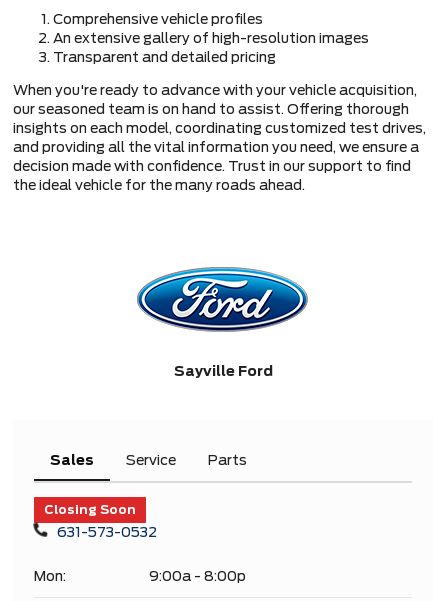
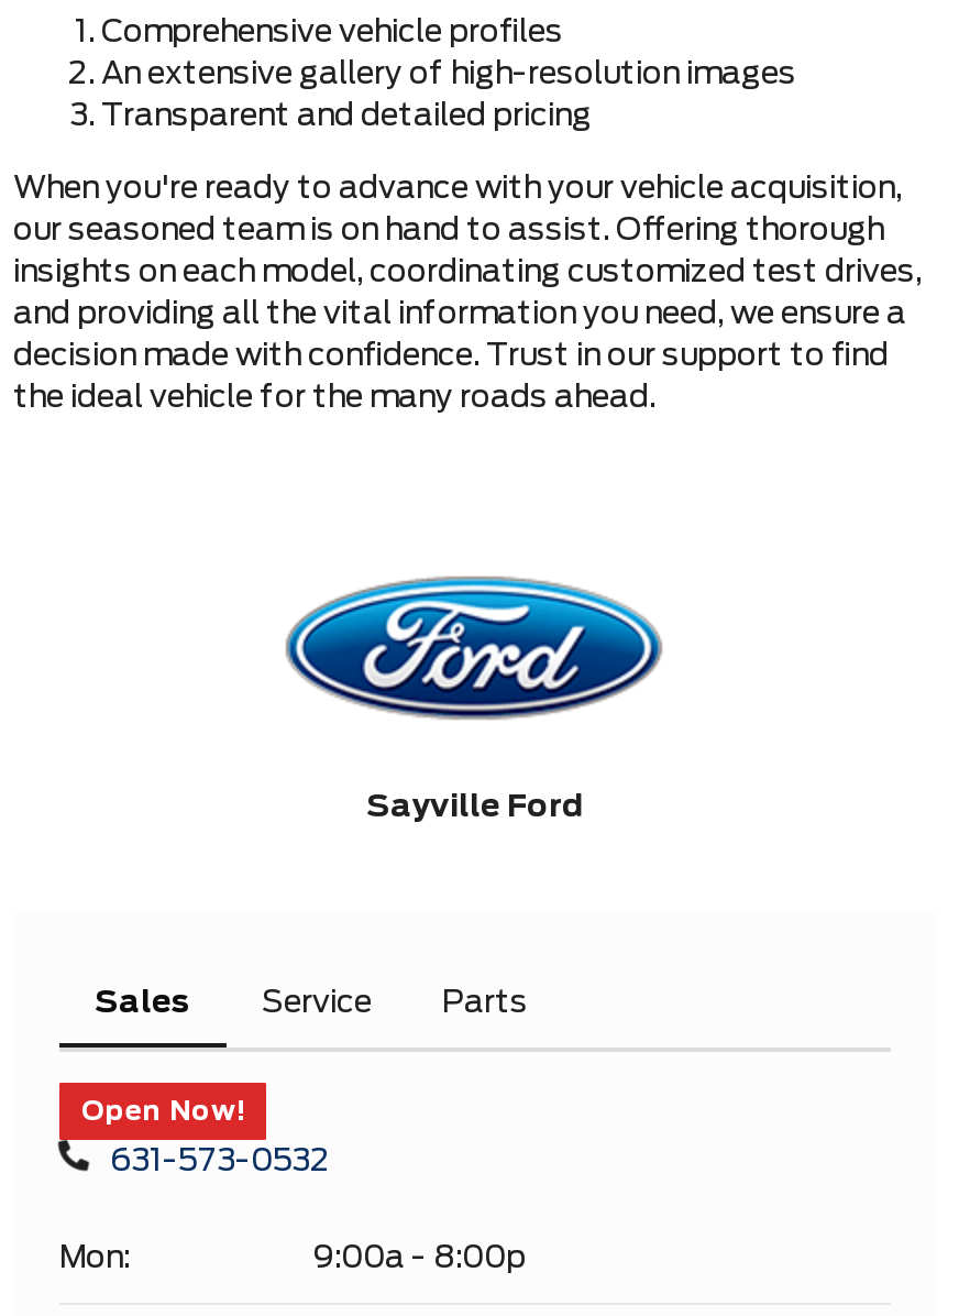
[44,502,136,517] Closing Soon -> [81,1093,244,1126] Open Now!

